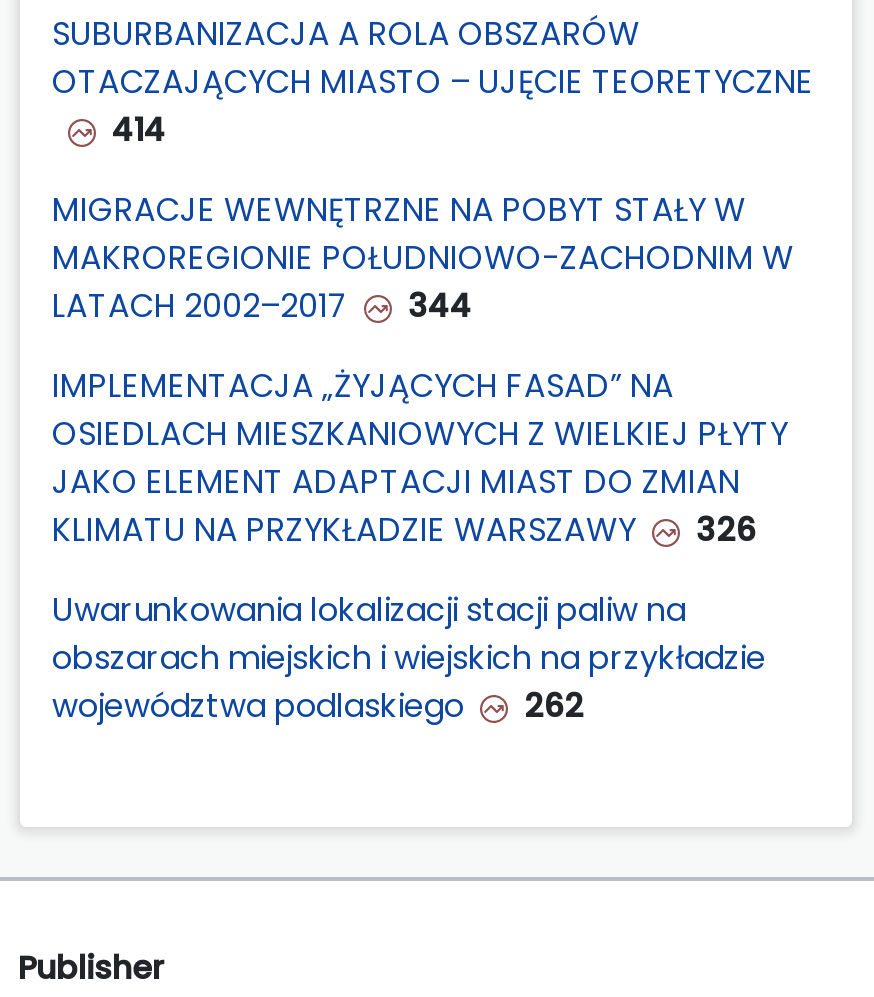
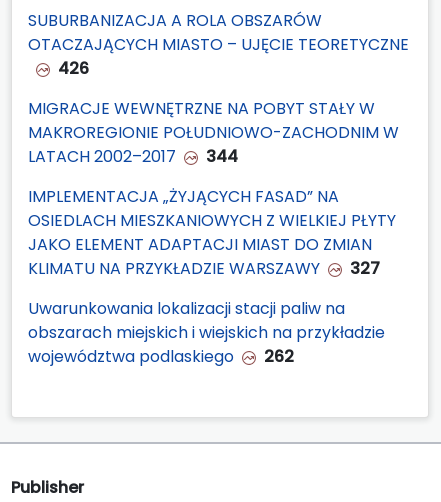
[112,107,166,153] 414 -> [58,57,89,80] 426
[52,507,756,553] KLIMATU NA PRZYKŁADZIE WARSZAWY 326 -> [28,257,380,280] KLIMATU NA PRZYKŁADZIE WARSZAWY 327

